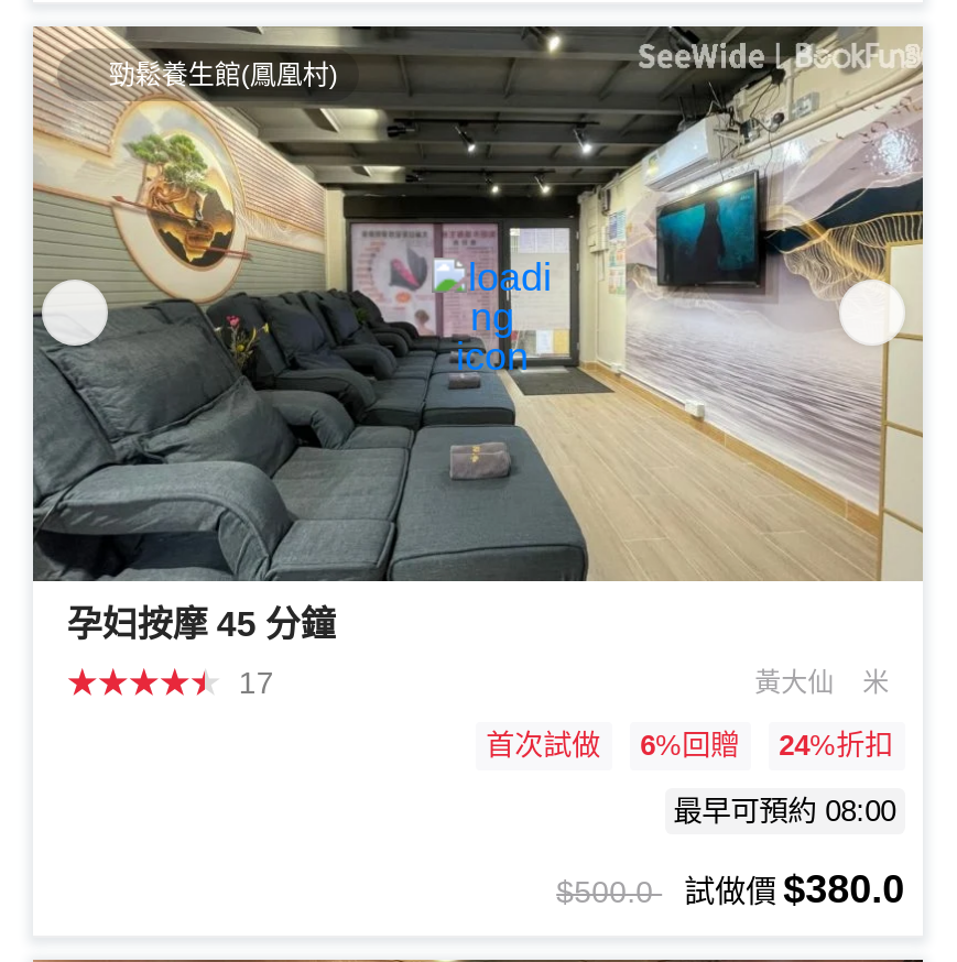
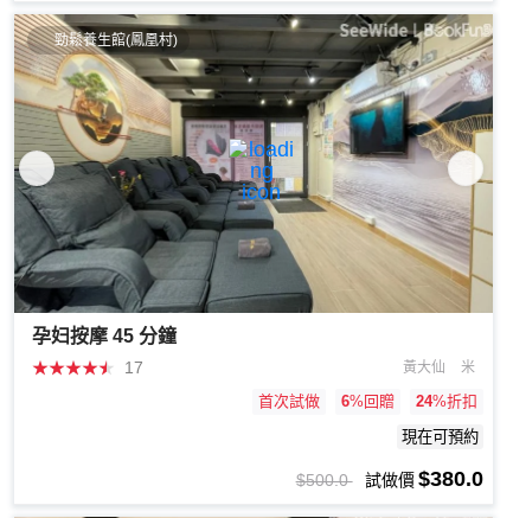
[673,795,896,828] 最早可預約 08:00 -> [401,428,478,446] 現在可預約

